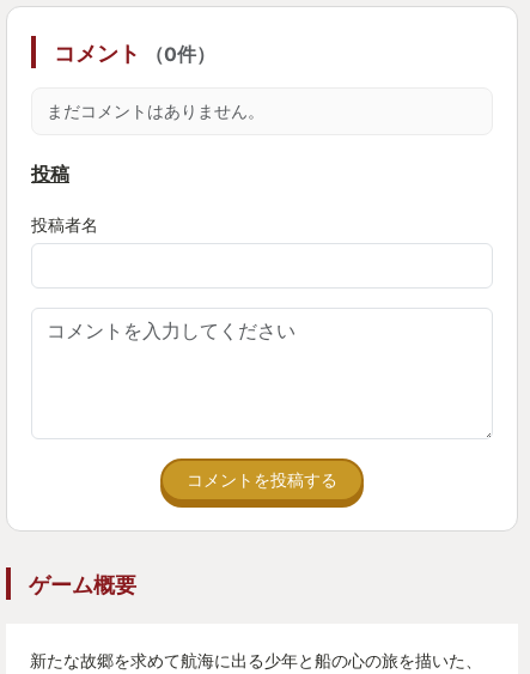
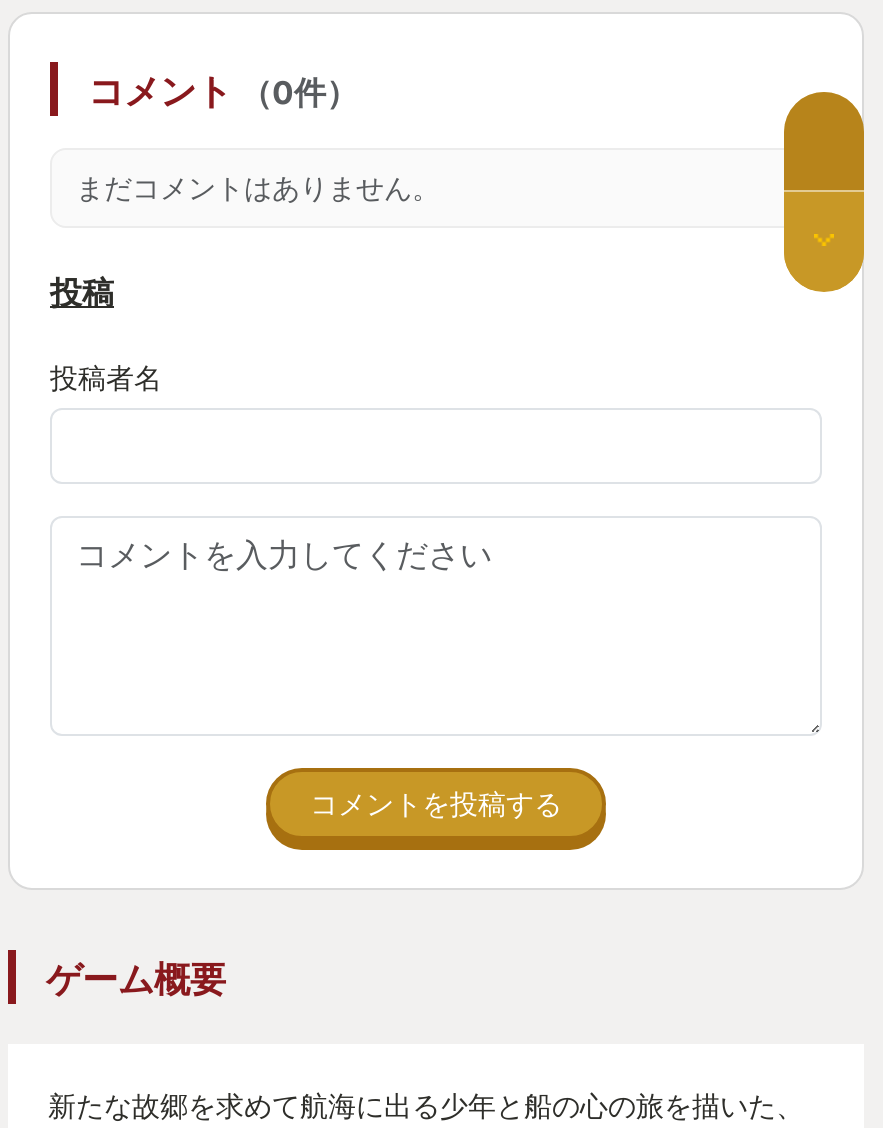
none -> [782,90,866,294] [image]

